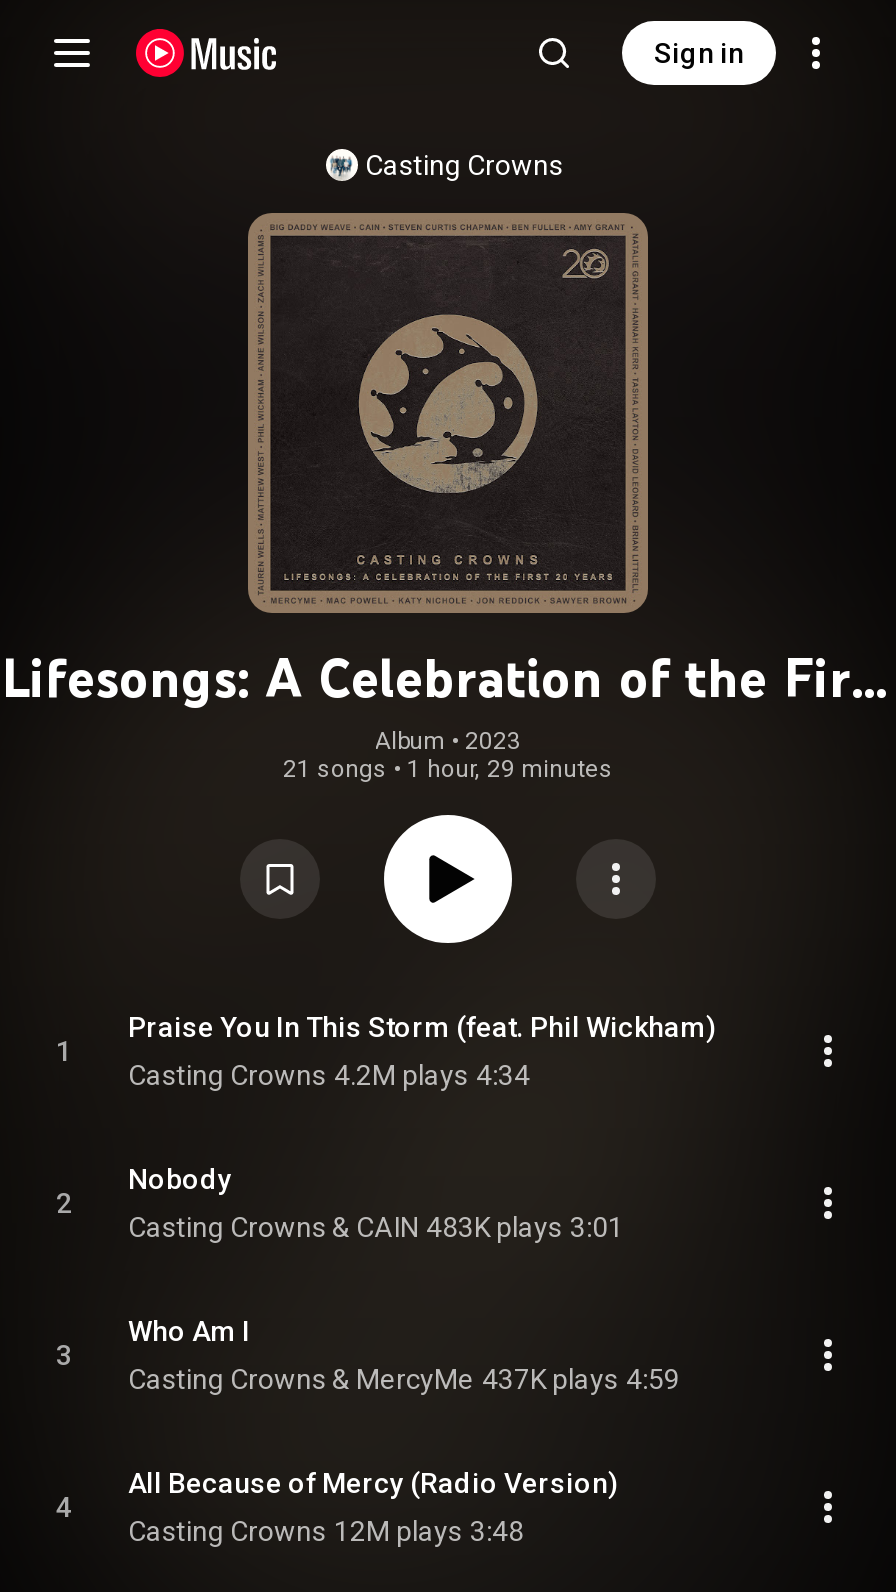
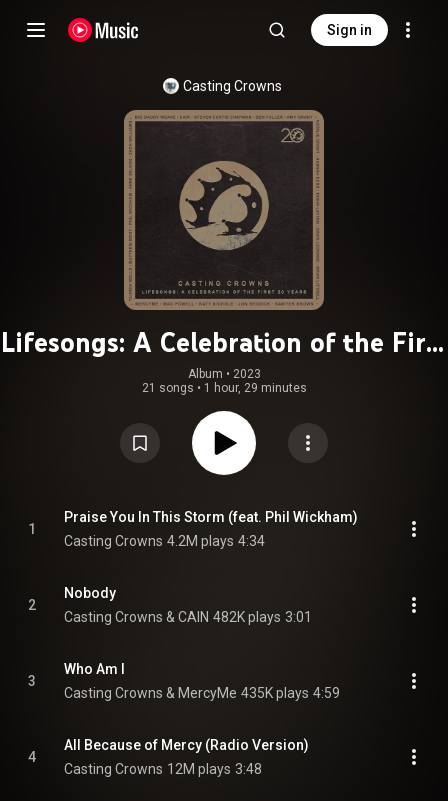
[128,1211,624,1243] Casting Crowns & CAIN 483K plays 3:01 -> [64,609,312,625] Casting Crowns & CAIN 482K plays 3:01
[128,1363,680,1395] Casting Crowns & MercyMe 437K plays 4:59 -> [64,685,340,701] Casting Crowns & MercyMe 435K plays 4:59

